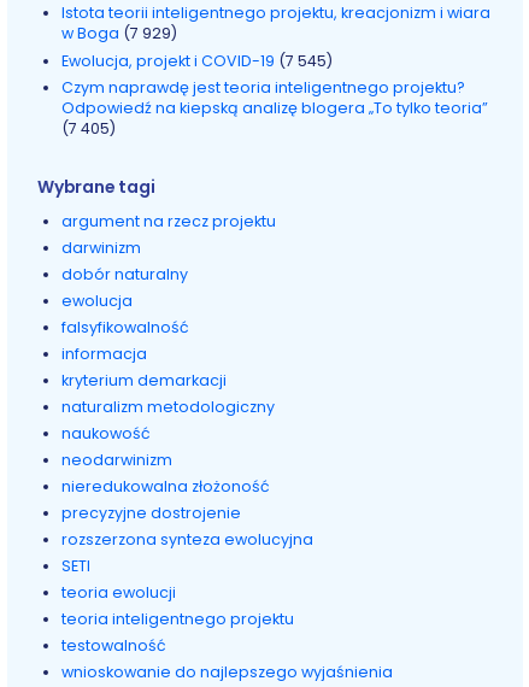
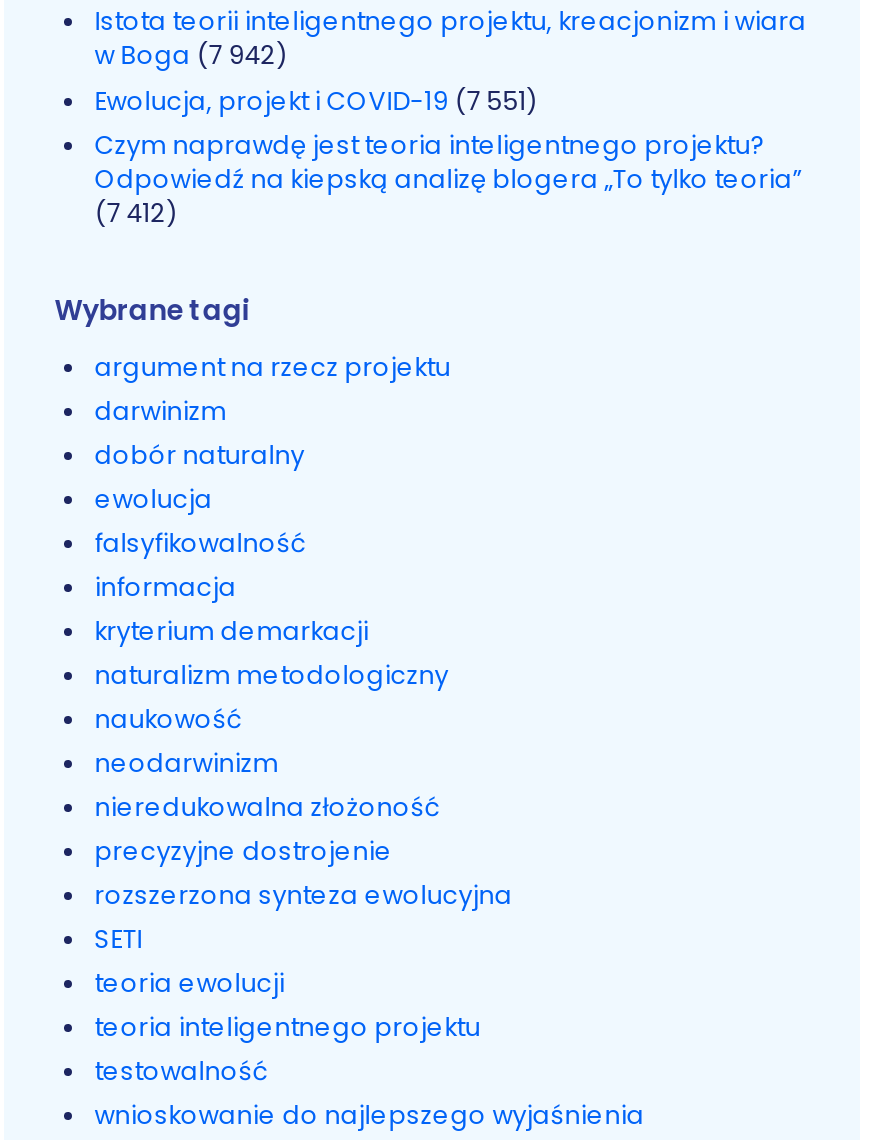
[62,24,177,44] w Boga (7 929) -> [94,39,286,73] w Boga (7 942)
[62,50,333,71] Ewolucja, projekt i COVID-19 (7 545) -> [94,83,536,117] Ewolucja, projekt i COVID-19 (7 551)
[62,118,116,138] (7 405) -> [94,195,176,229] (7 412)

